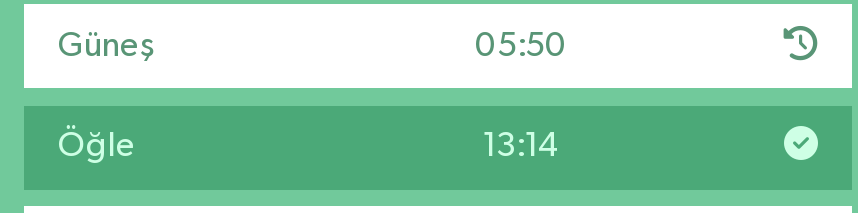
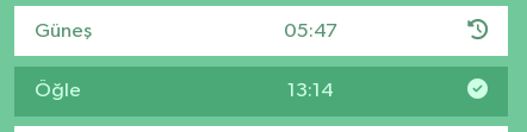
[475,30,567,64] 05:50 -> [284,21,337,41] 05:47

